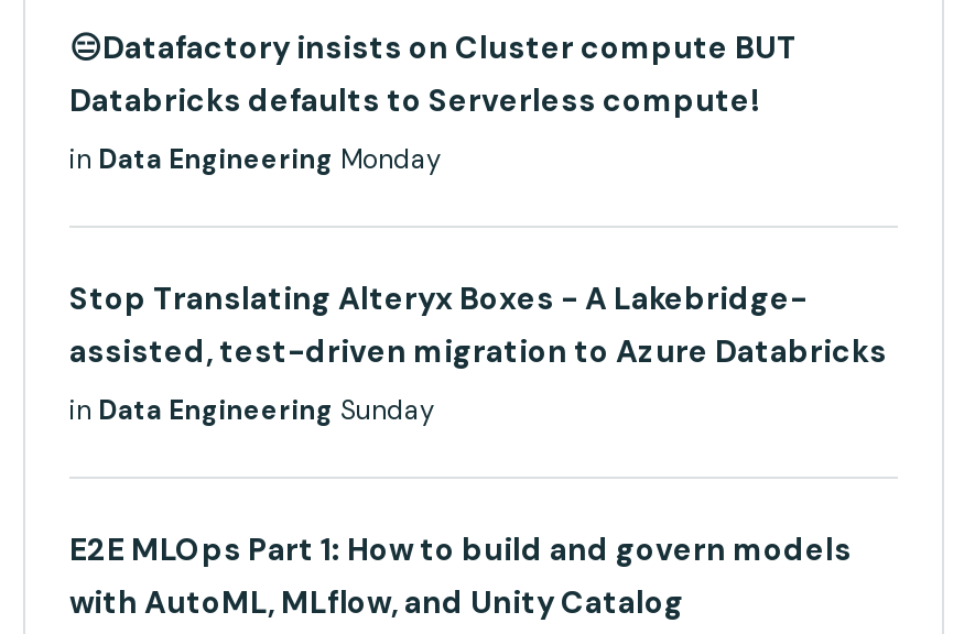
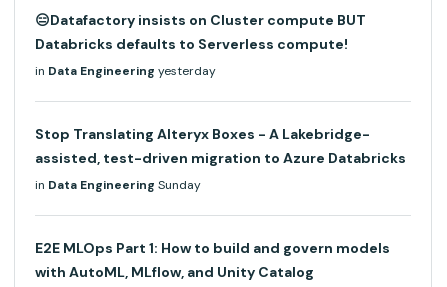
[69,142,442,177] in Data Engineering Monday -> [35,63,216,79] in Data Engineering yesterday

